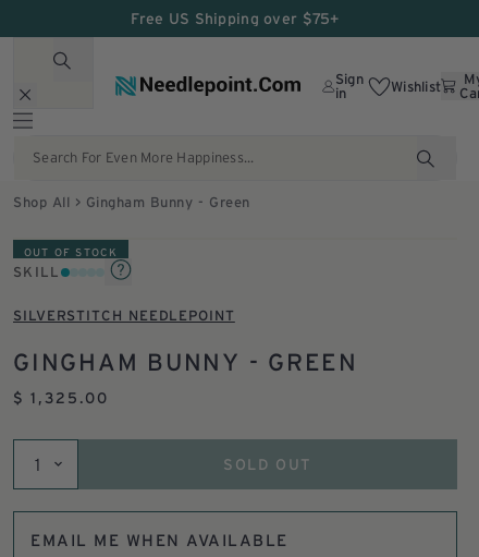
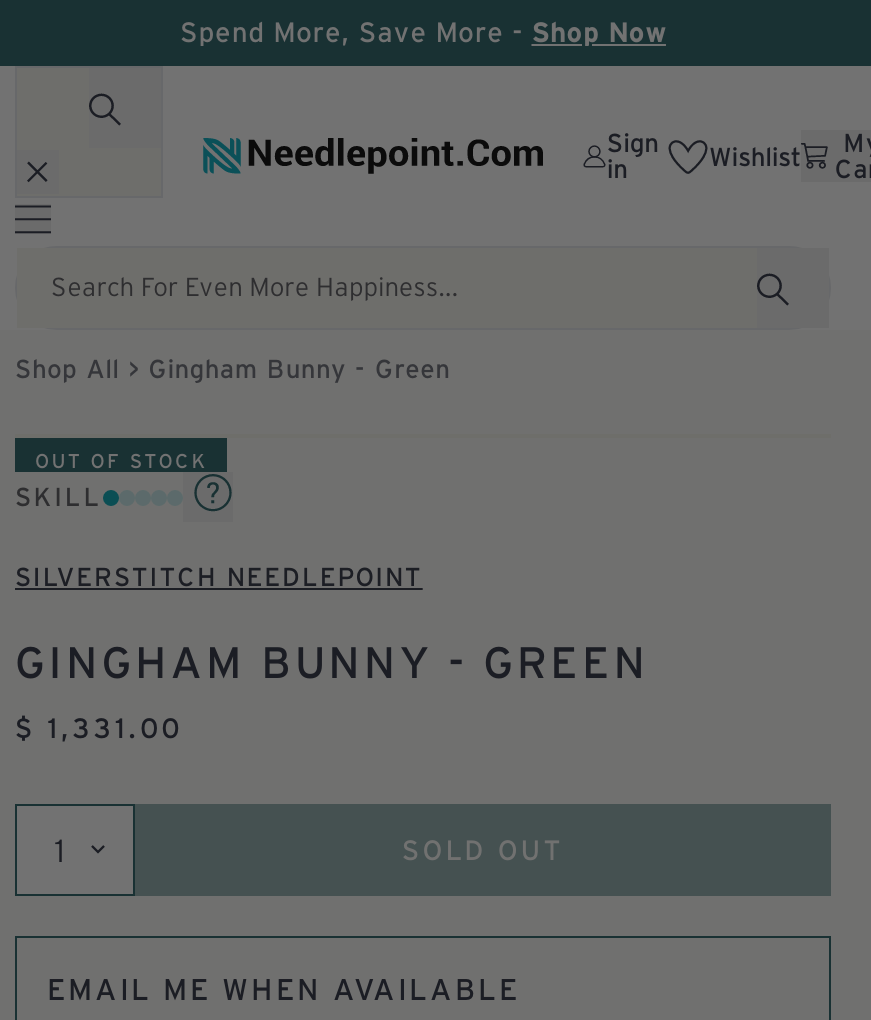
[131,10,339,27] Free US Shipping over $75+ -> [180,16,666,48] Spend More, Save More - Shop Now
[13,389,109,407] $ 1,325.00 -> [15,712,183,744] $ 1,331.00

